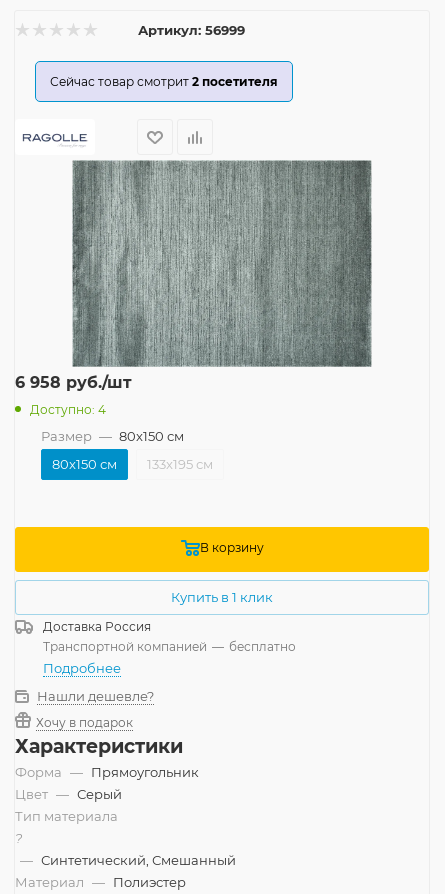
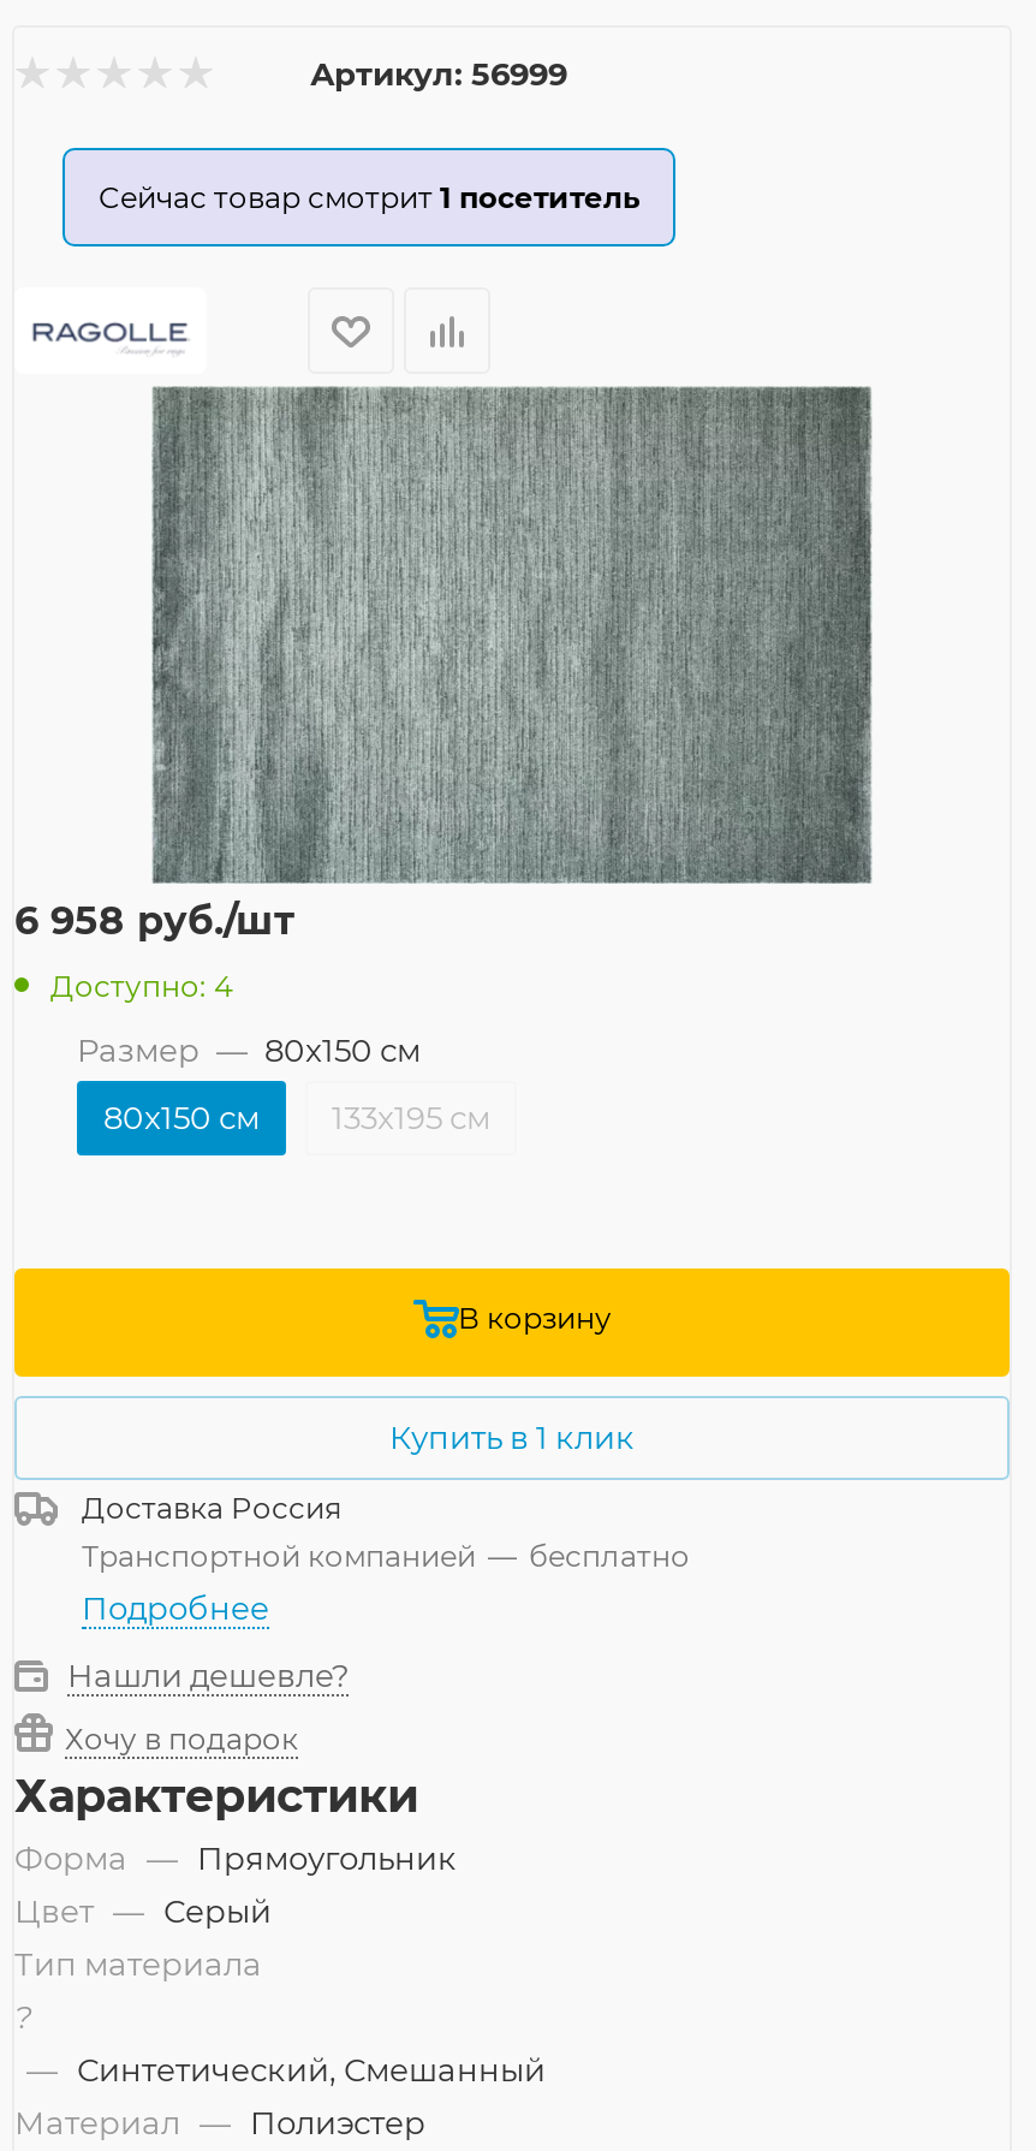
[50,74,278,89] Сейчас товар смотрит 2 посетителя -> [99,179,639,215] Сейчас товар смотрит 1 посетитель

